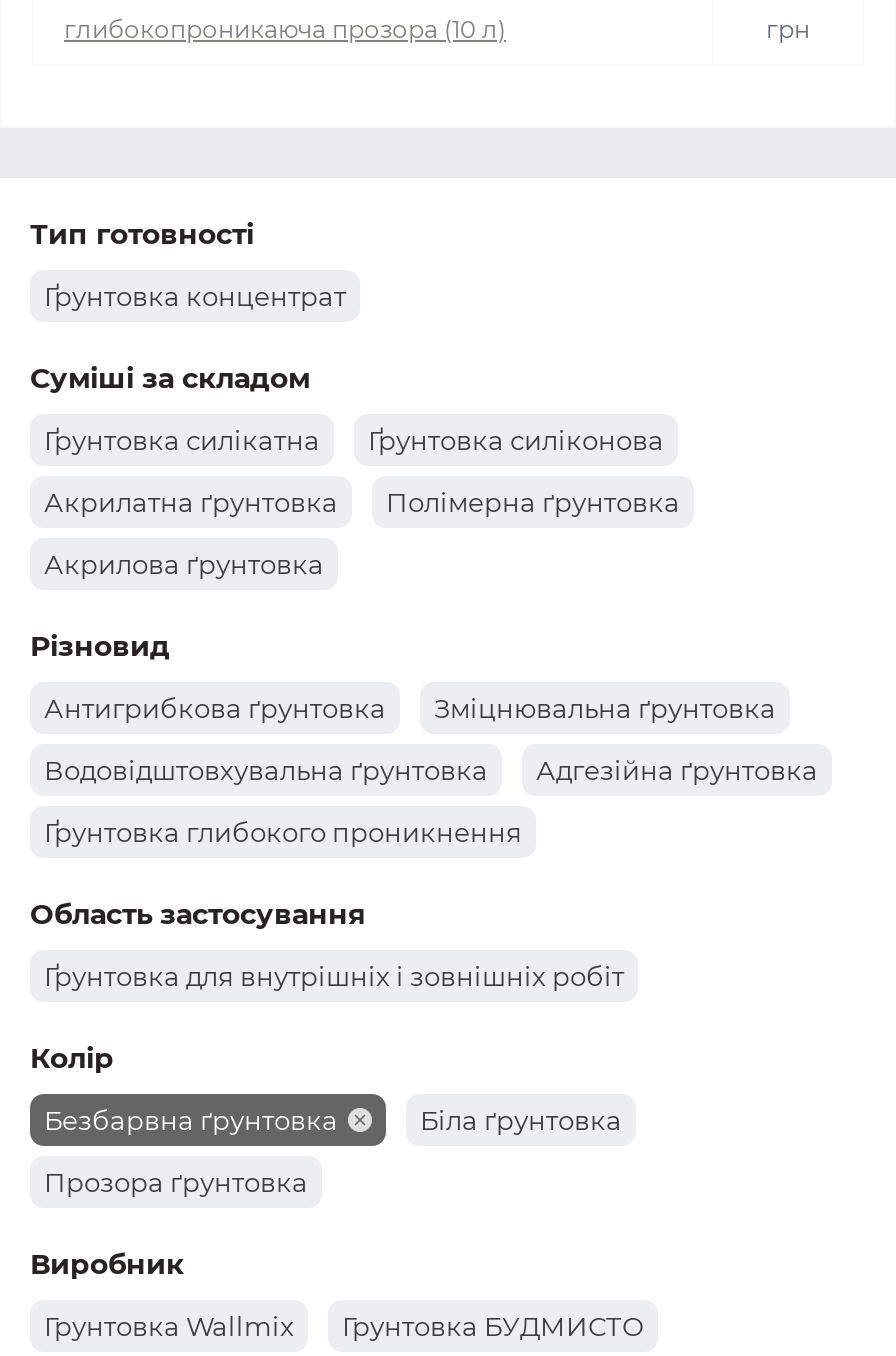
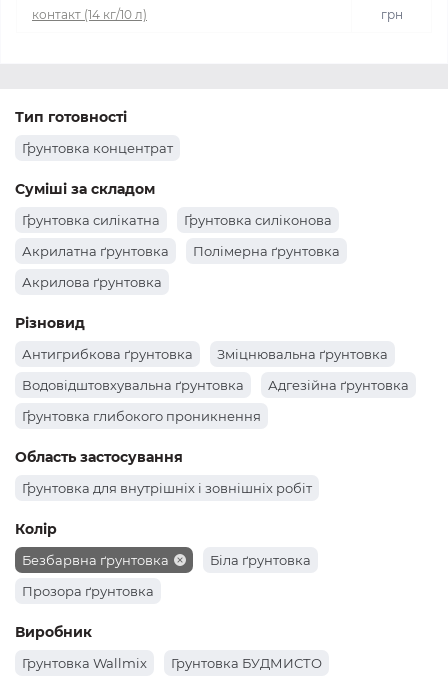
[64,14,506,44] глибокопроникаюча прозора (10 л) -> [32,7,147,22] контакт (14 кг/10 л)

